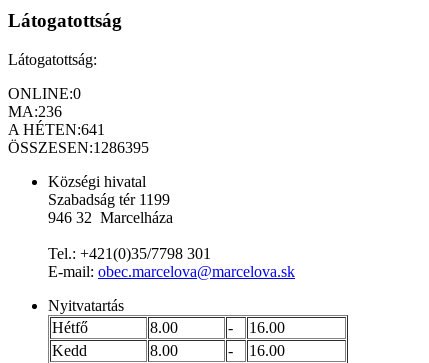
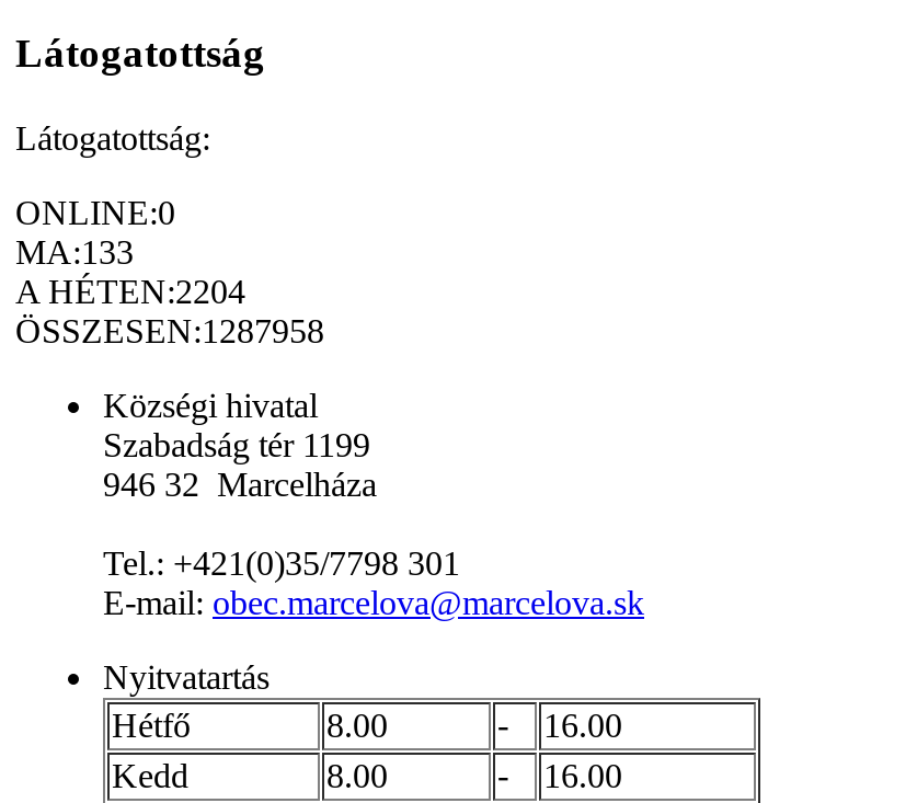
[8,103,62,120] MA: 236 -> [15,232,134,270] MA: 133
[8,121,105,138] A HÉTEN:641 -> [15,272,245,309] A HÉTEN:2204
[8,139,149,156] ÖSSZESEN:1286395 -> [15,311,324,349] ÖSSZESEN:1287958

